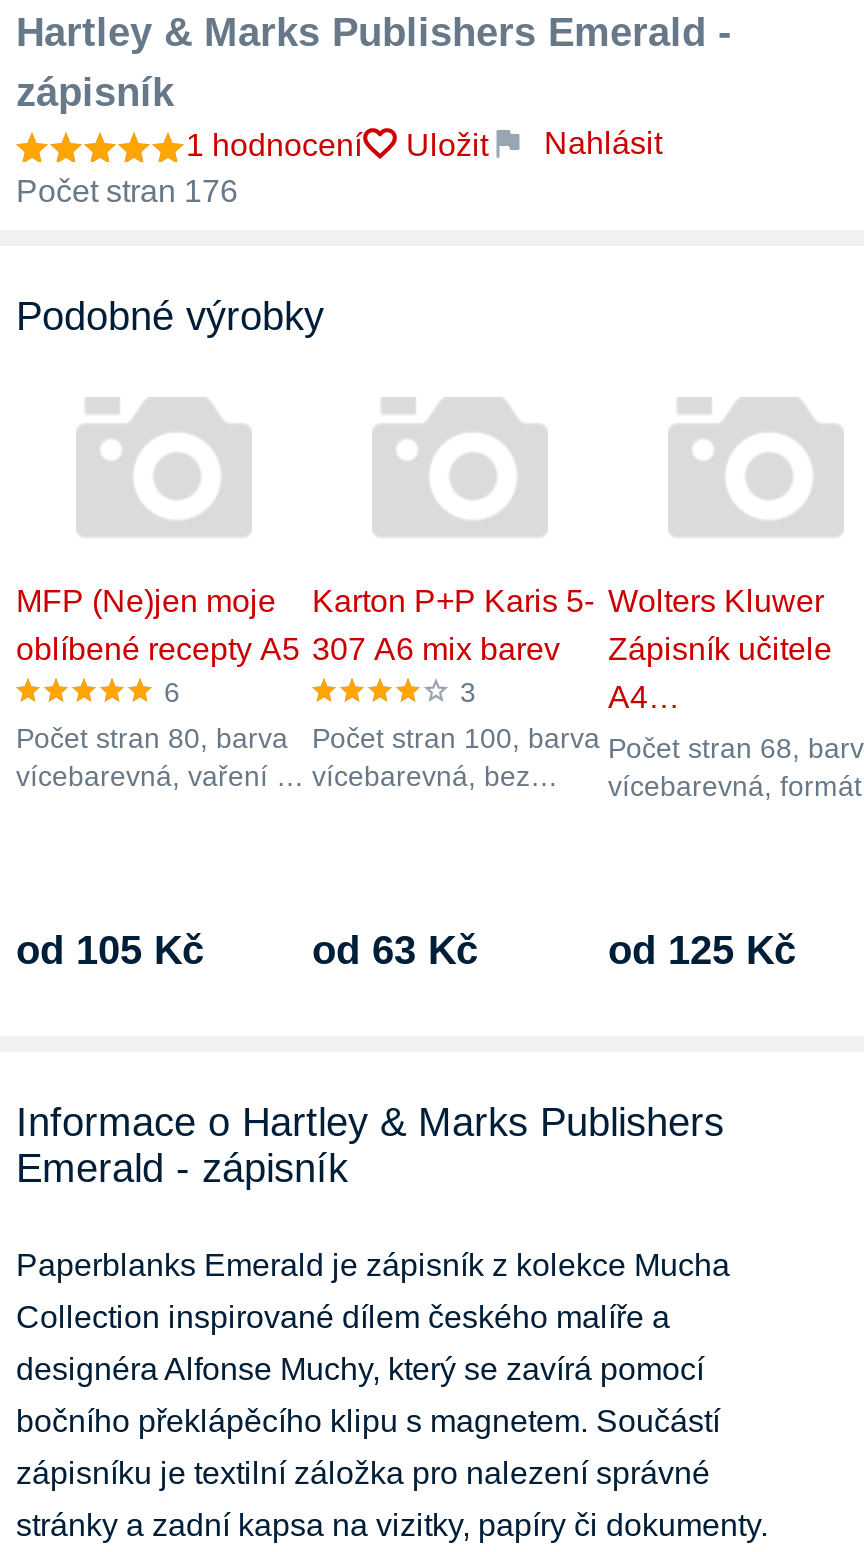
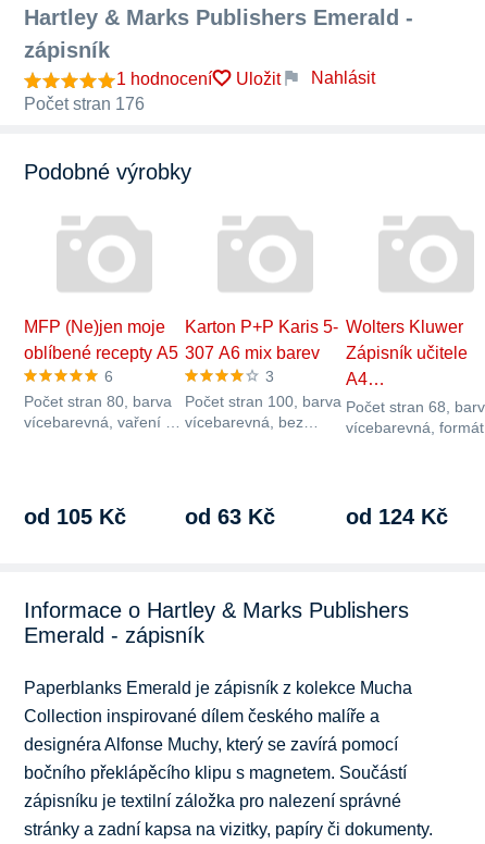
[608,928,796,972] od 125 Kč -> [346,505,448,529] od 124 Kč

